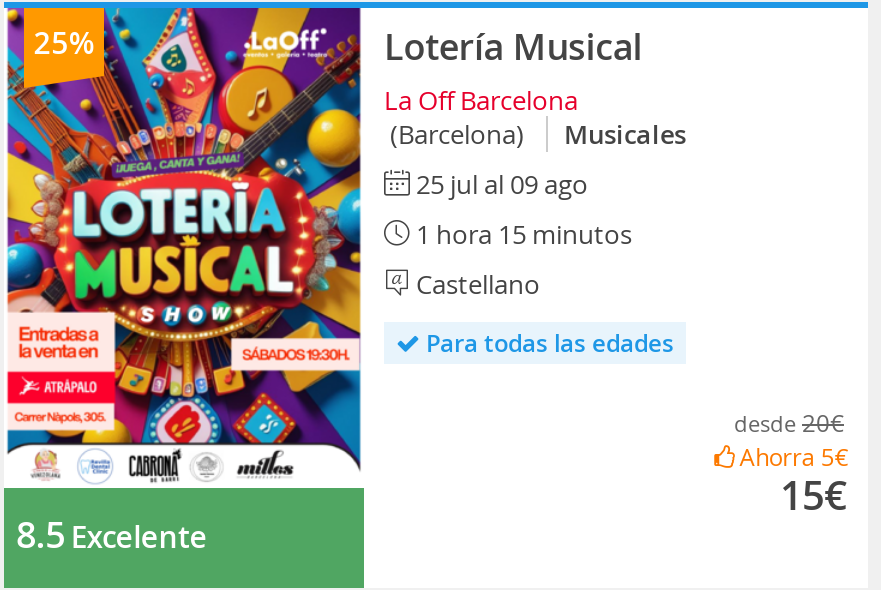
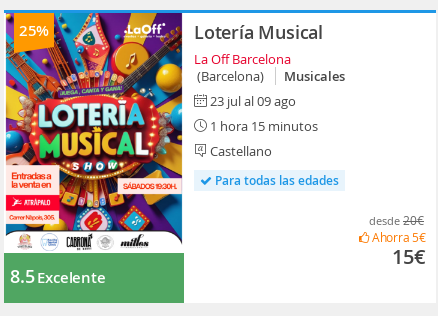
[416,166,588,202] 25 jul al 09 ago -> [210,92,296,110] 23 jul al 09 ago

